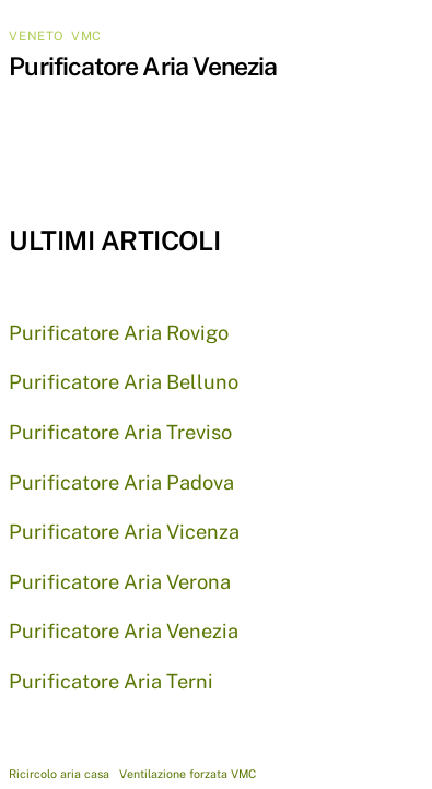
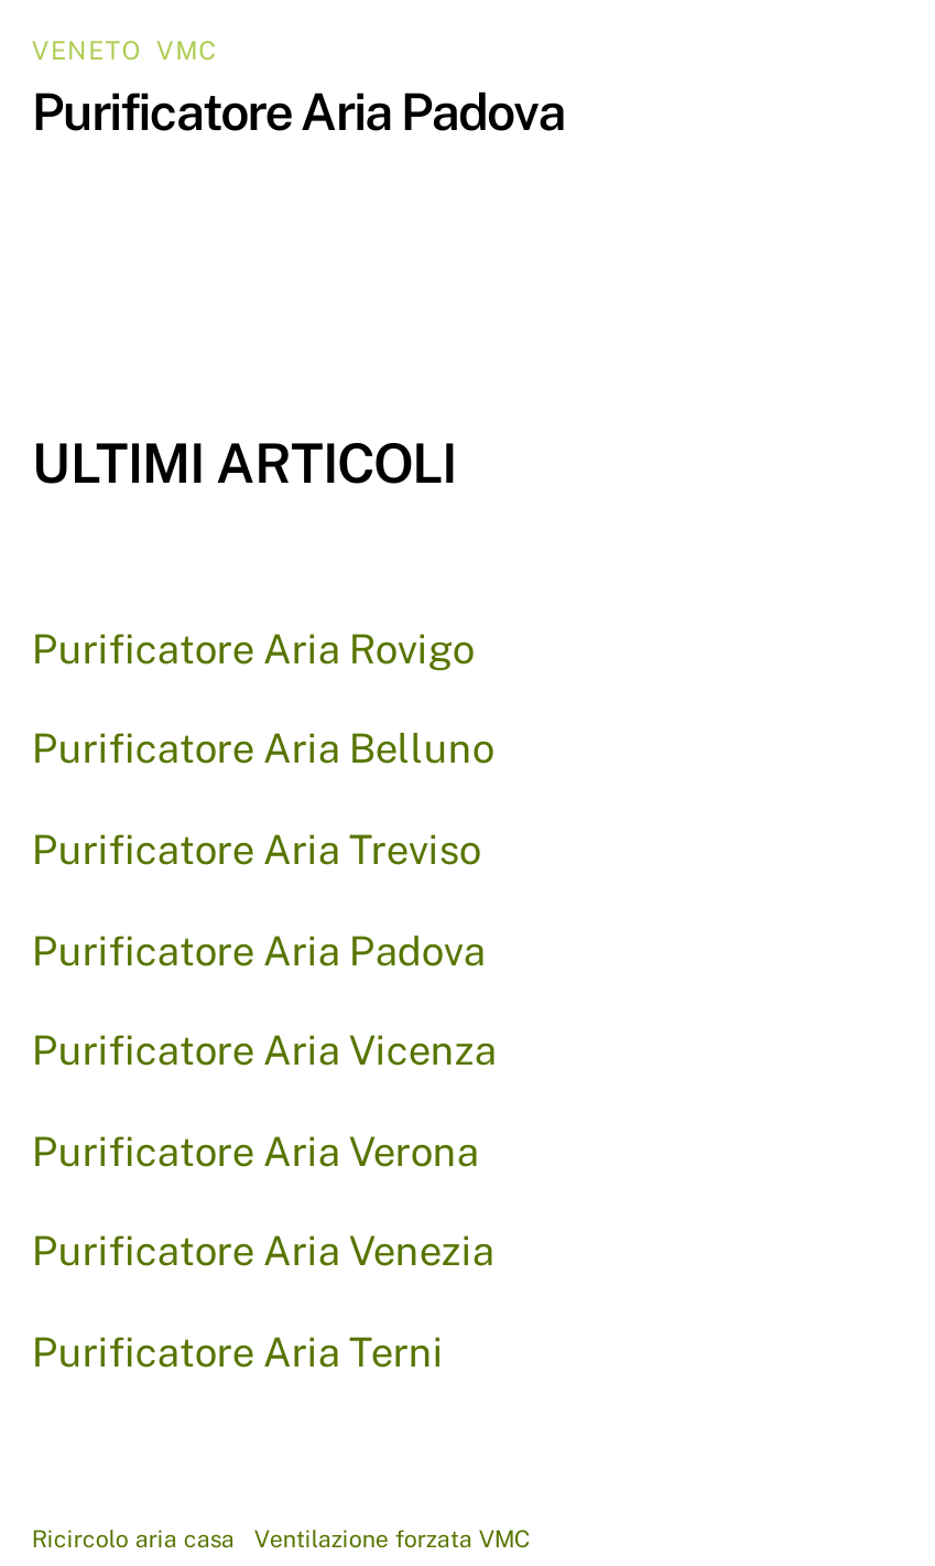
[9,52,277,81] Purificatore Aria Venezia -> [32,83,565,142] Purificatore Aria Padova

